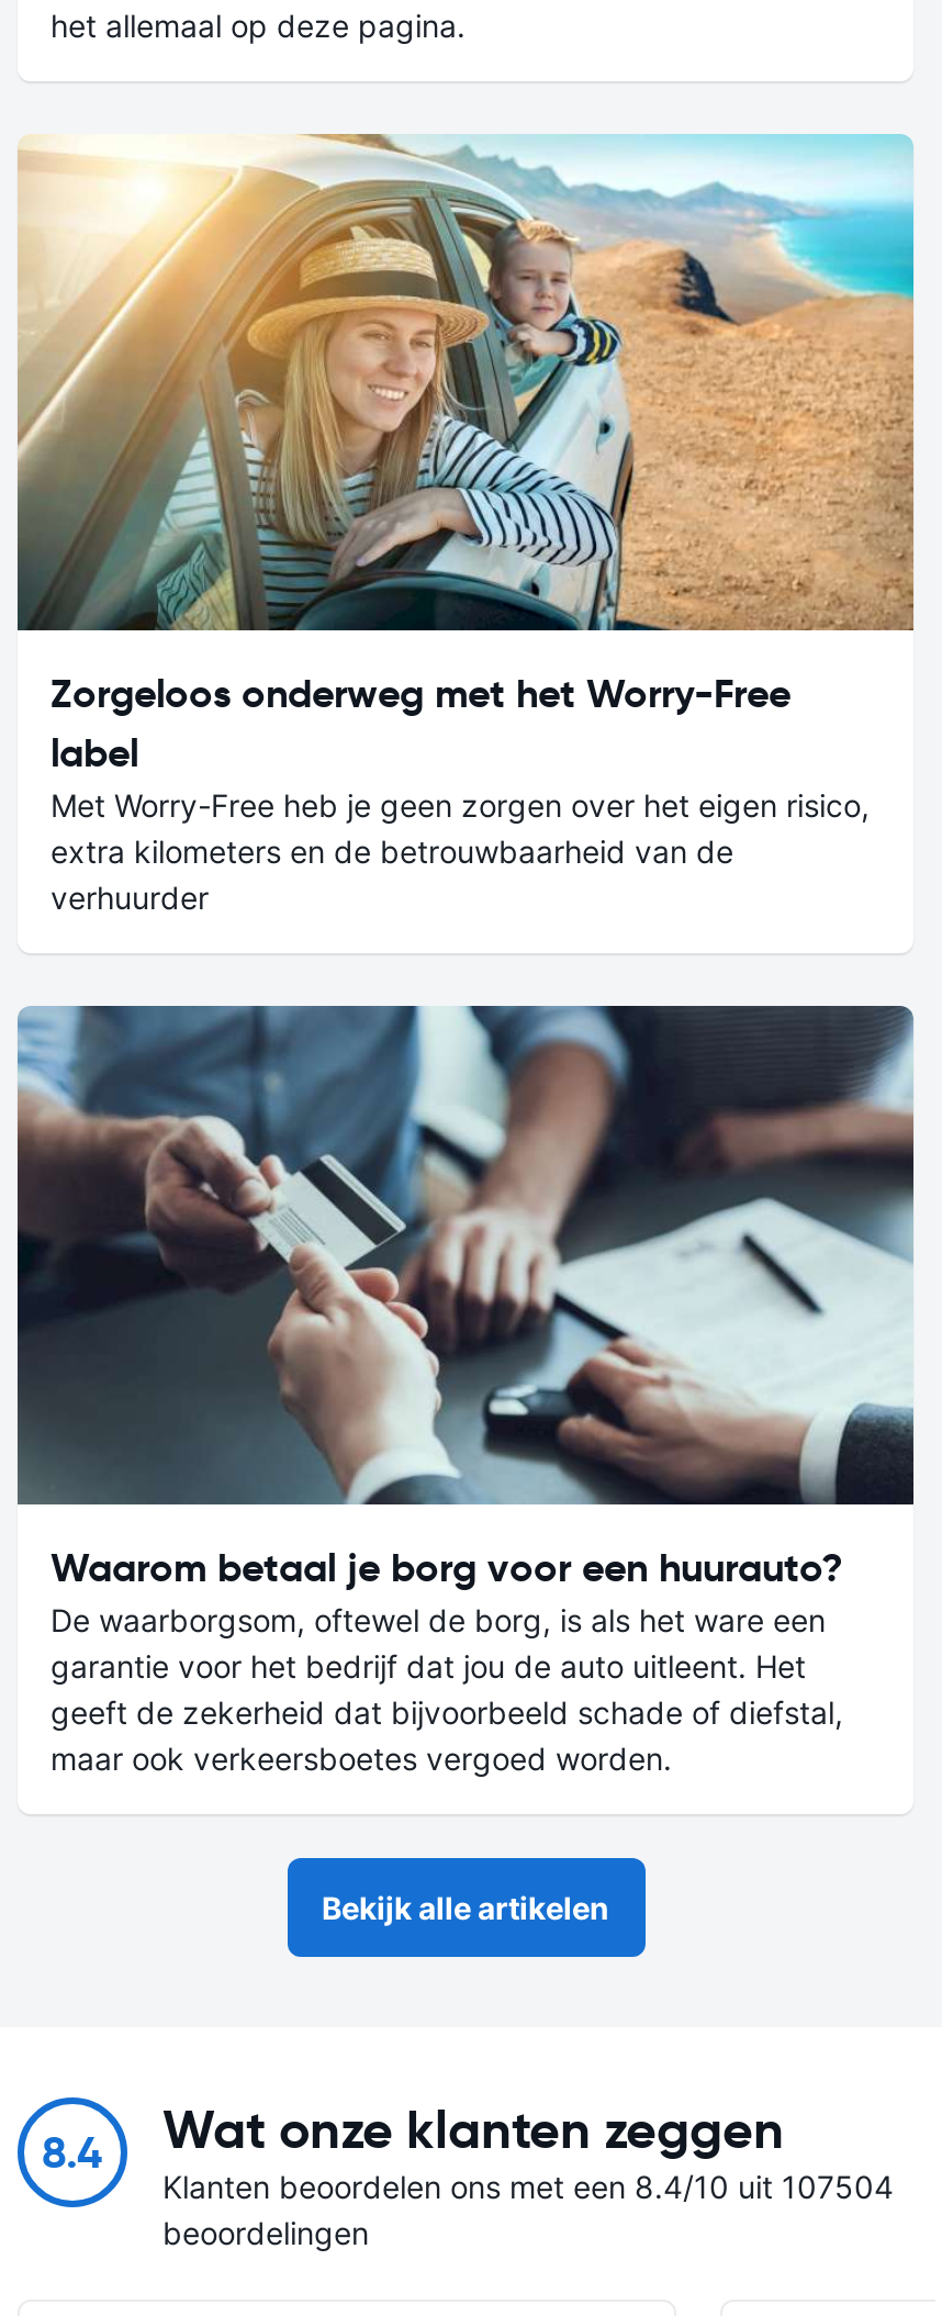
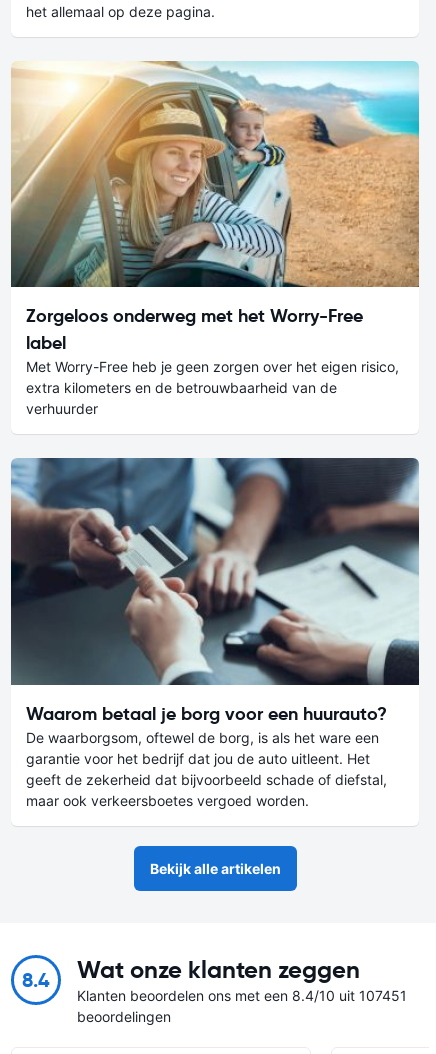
[162,2168,894,2205] Klanten beoordelen ons met een 8.4/10 uit 107504 -> [77,987,407,1004] Klanten beoordelen ons met een 8.4/10 uit 107451

